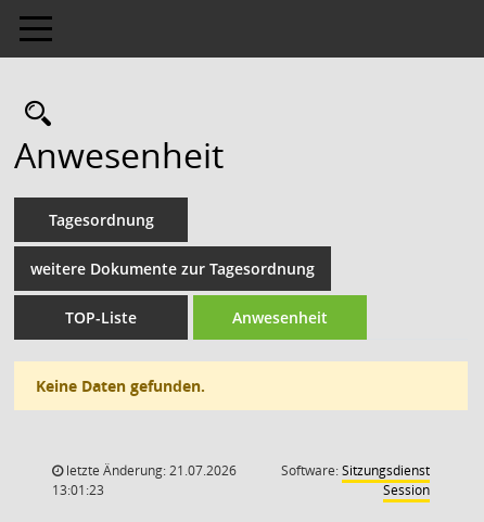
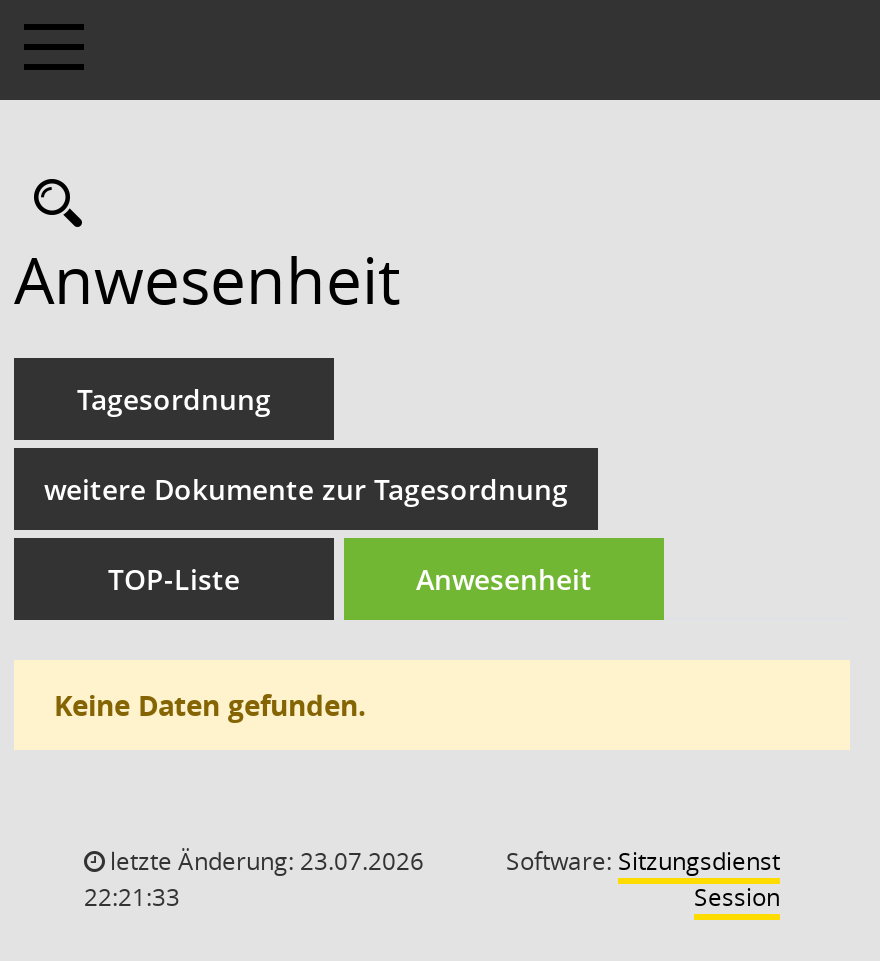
[63,461,237,480] letzte Änderung: 21.07.2026 -> [104,844,424,878] letzte Änderung: 23.07.2026
[52,481,104,499] 13:01:23 -> [84,880,180,914] 22:21:33

